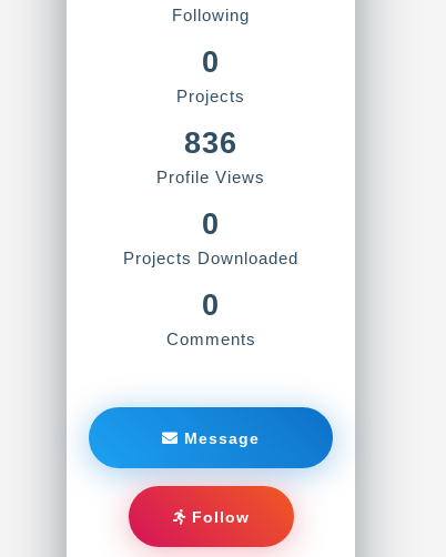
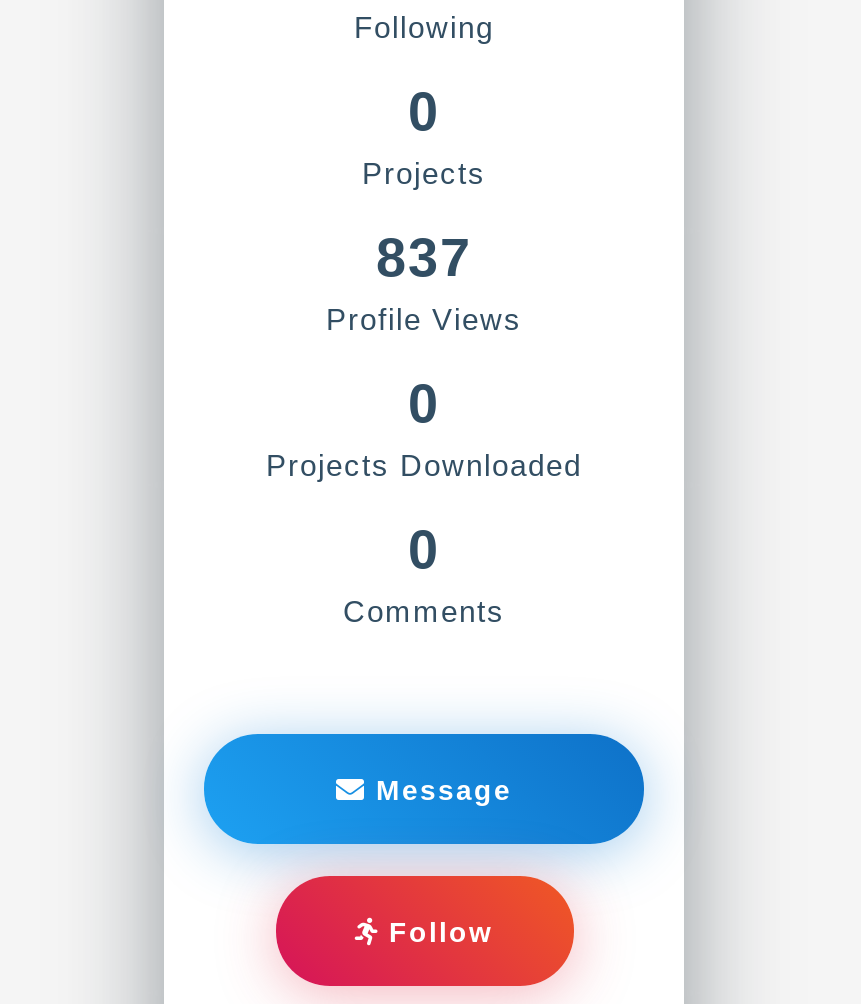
[184,126,237,160] 836 -> [376,228,472,288] 837

